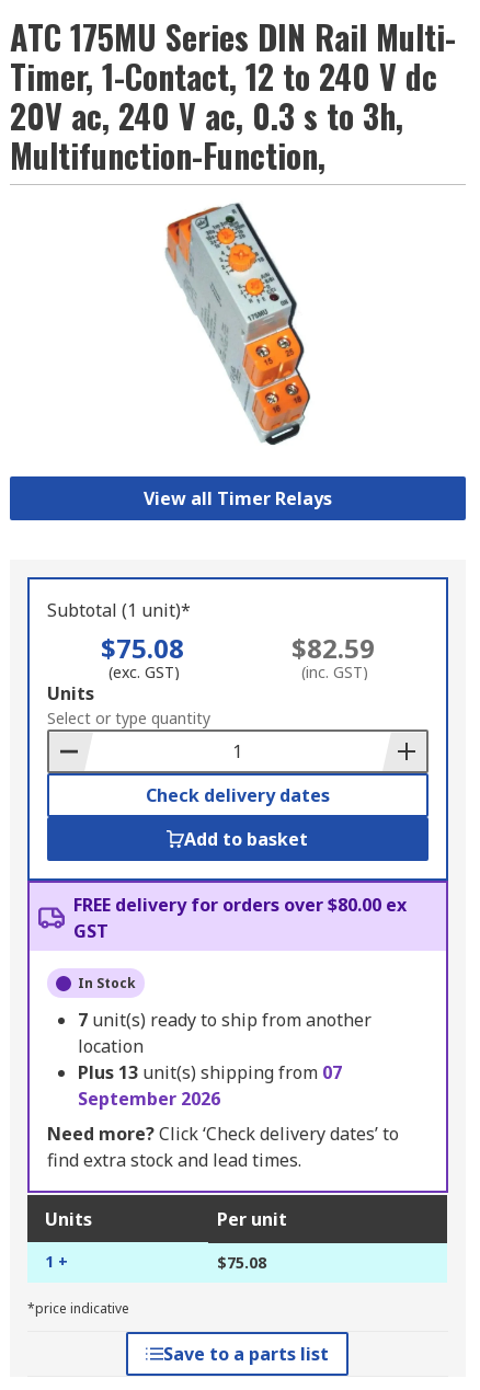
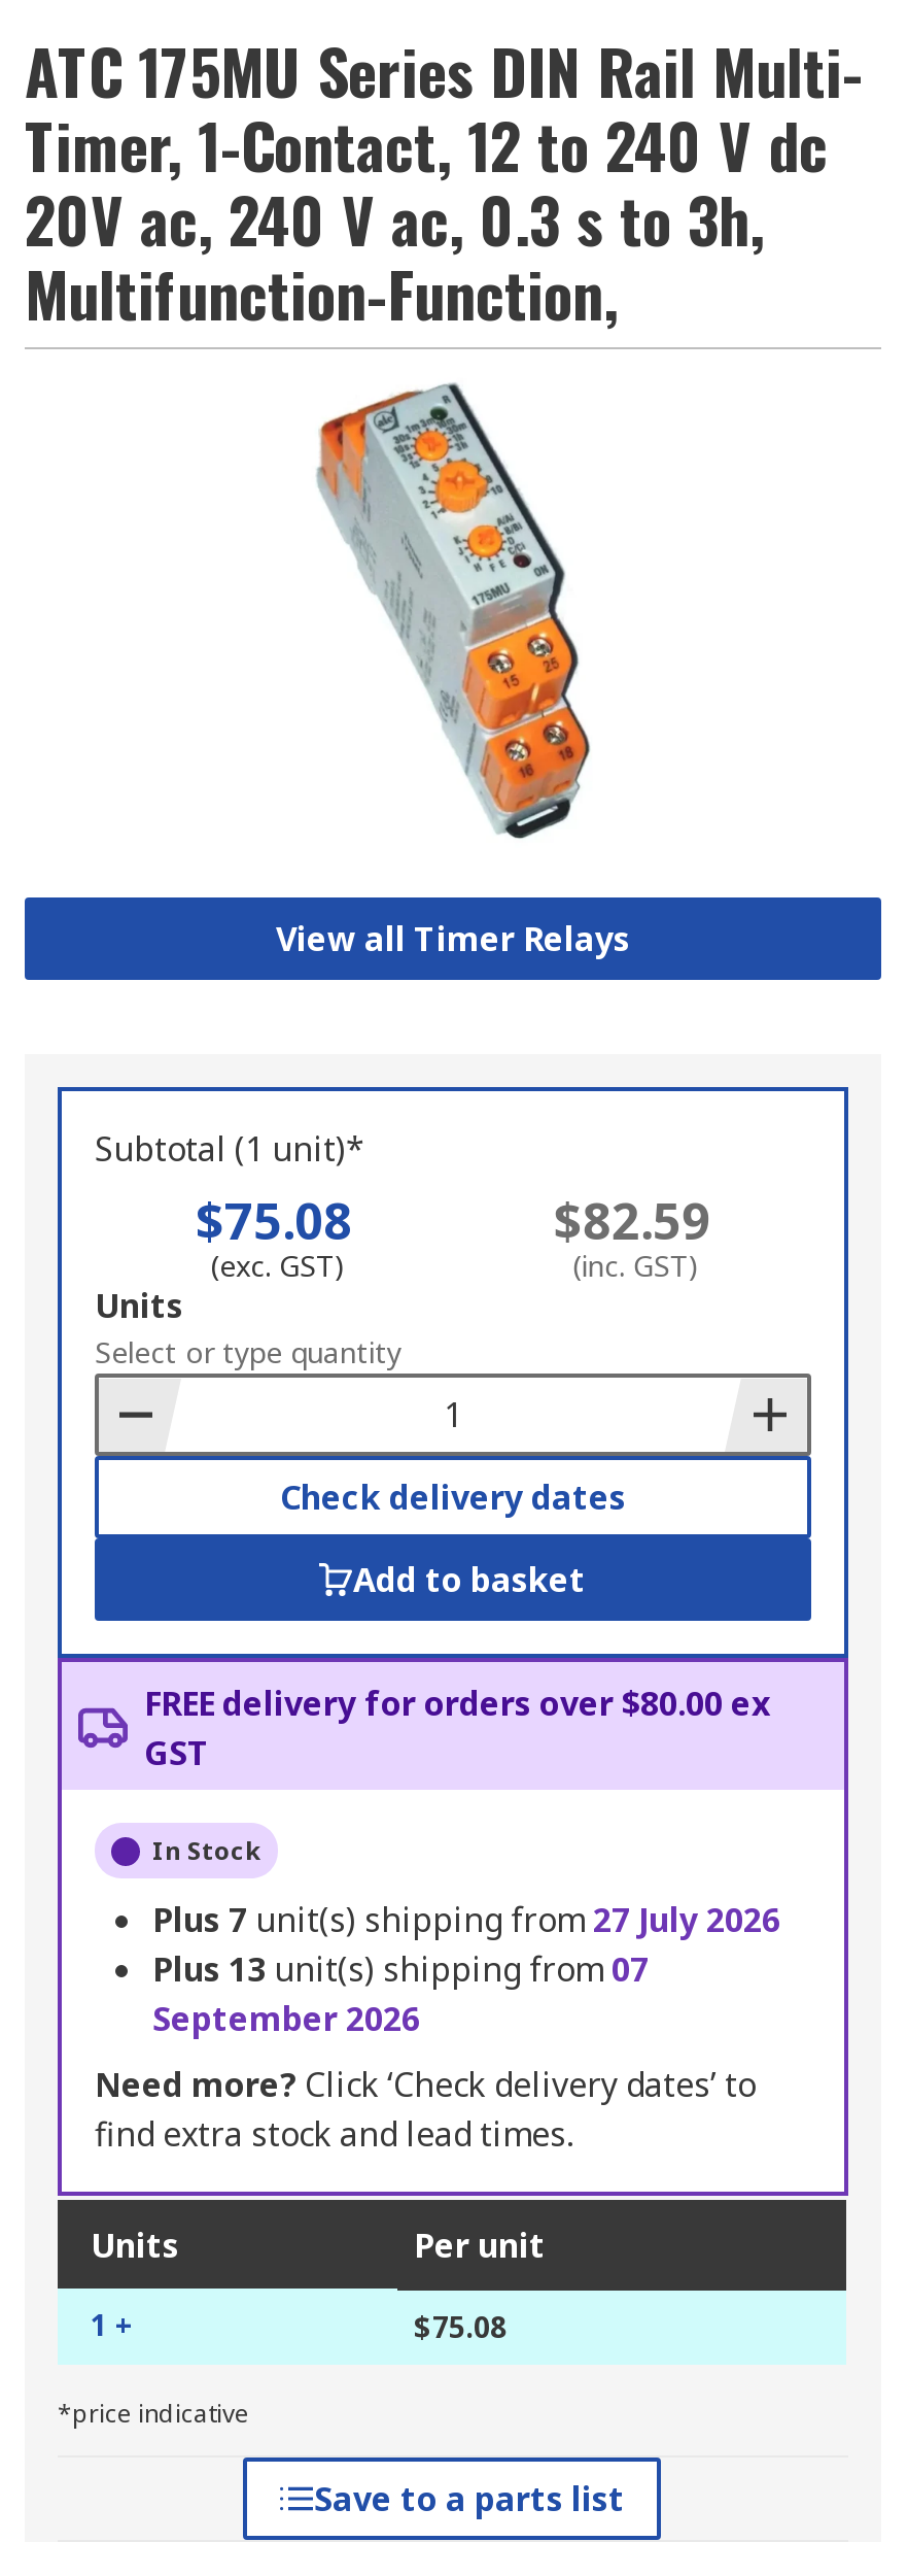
[78,1008,372,1059] 7 unit(s) ready to ship from another | location -> [152,1898,780,1943] Plus 7 unit(s) shipping from 27 July 2026

